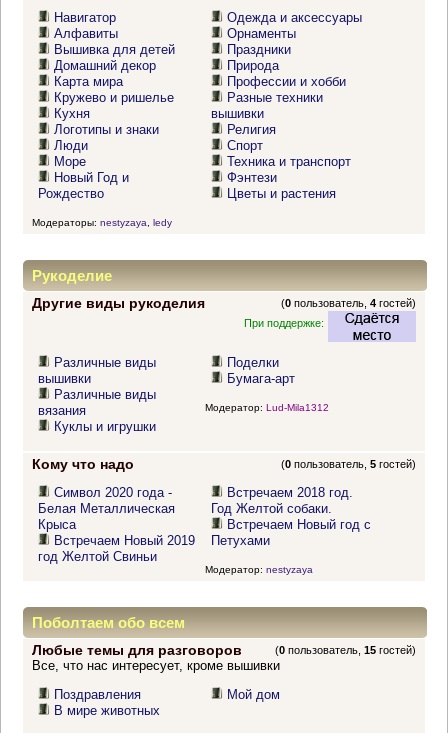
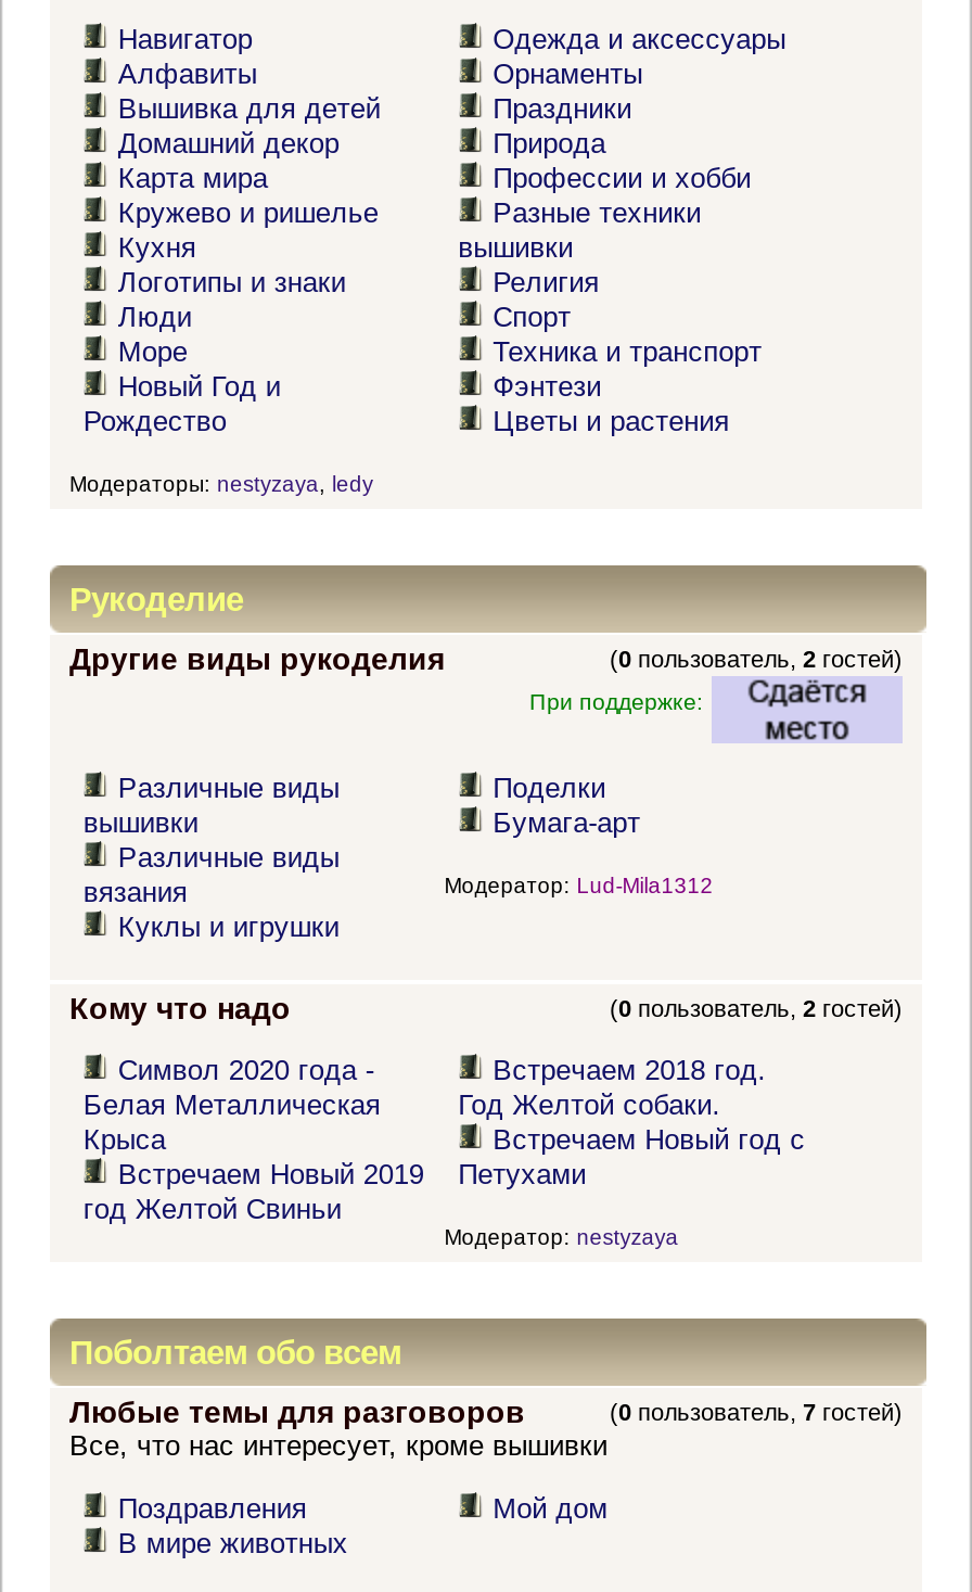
[281,297,416,309] (0 пользователь, 4 гостей) -> [610,646,903,672] (0 пользователь, 2 гостей)
[281,458,416,470] (0 пользователь, 5 гостей) -> [610,996,903,1022] (0 пользователь, 2 гостей)
[275,644,416,656] (0 пользователь, 15 гостей) -> [610,1399,903,1426] (0 пользователь, 7 гостей)

